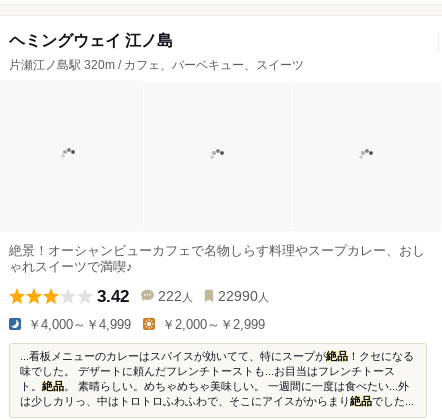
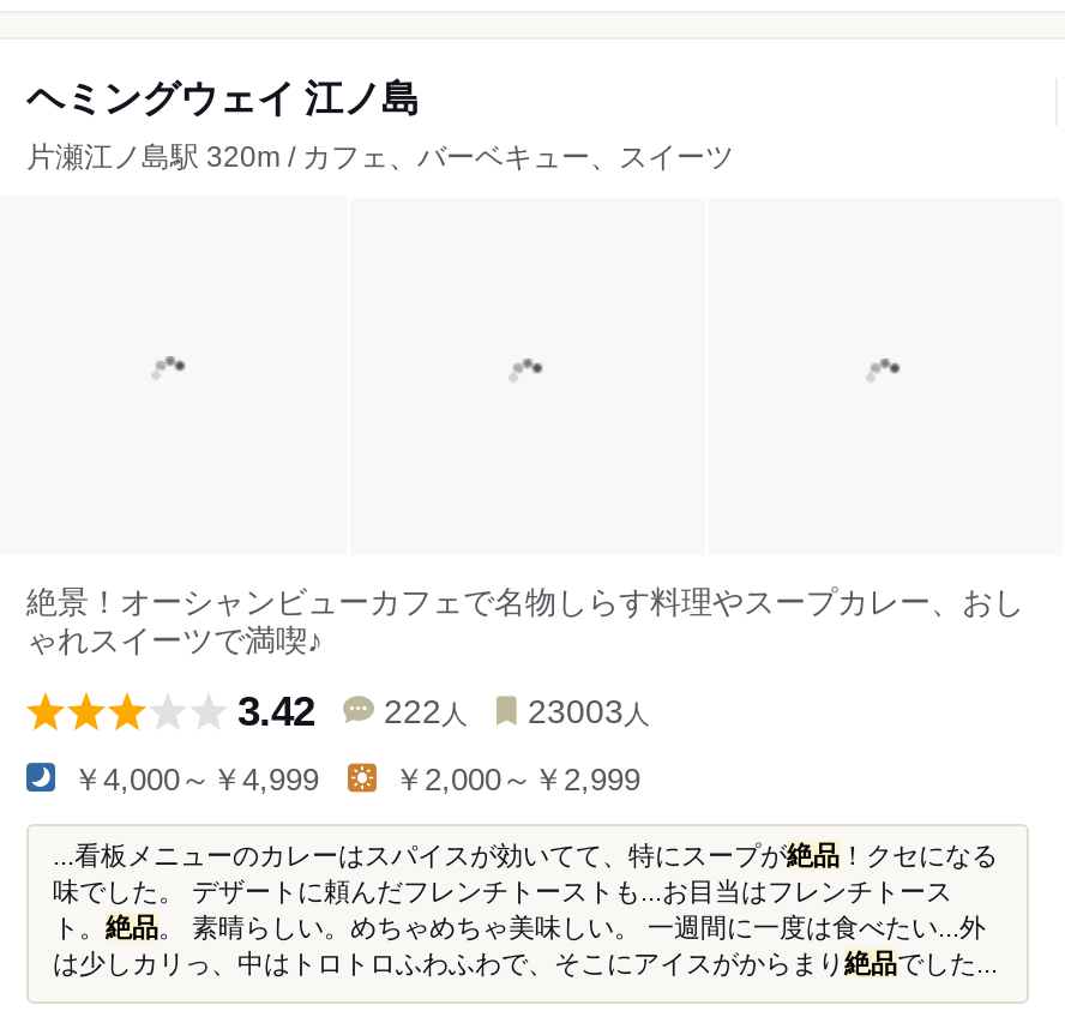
[97,286,269,306] 3.42 222人 22990人 -> [237,688,650,736] 3.42 222人 23003人

